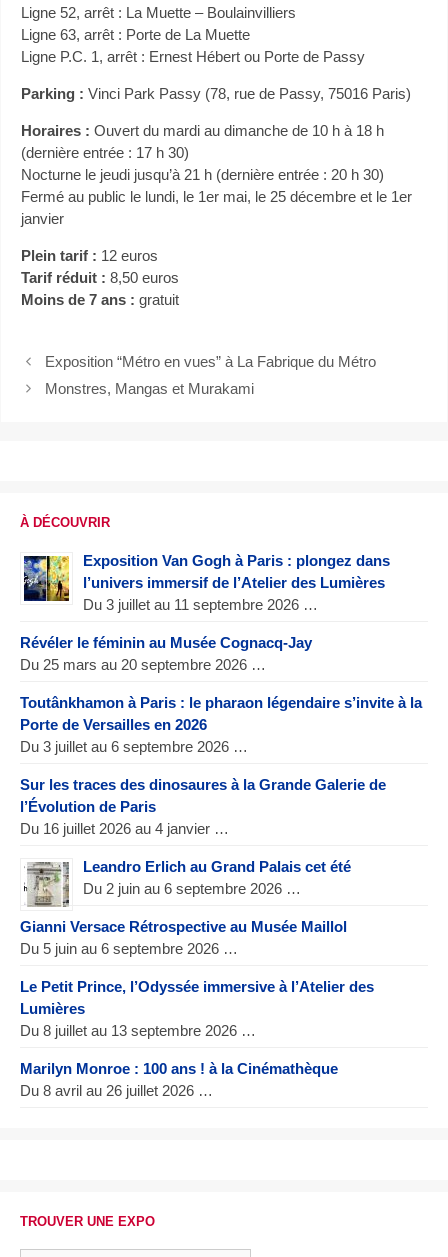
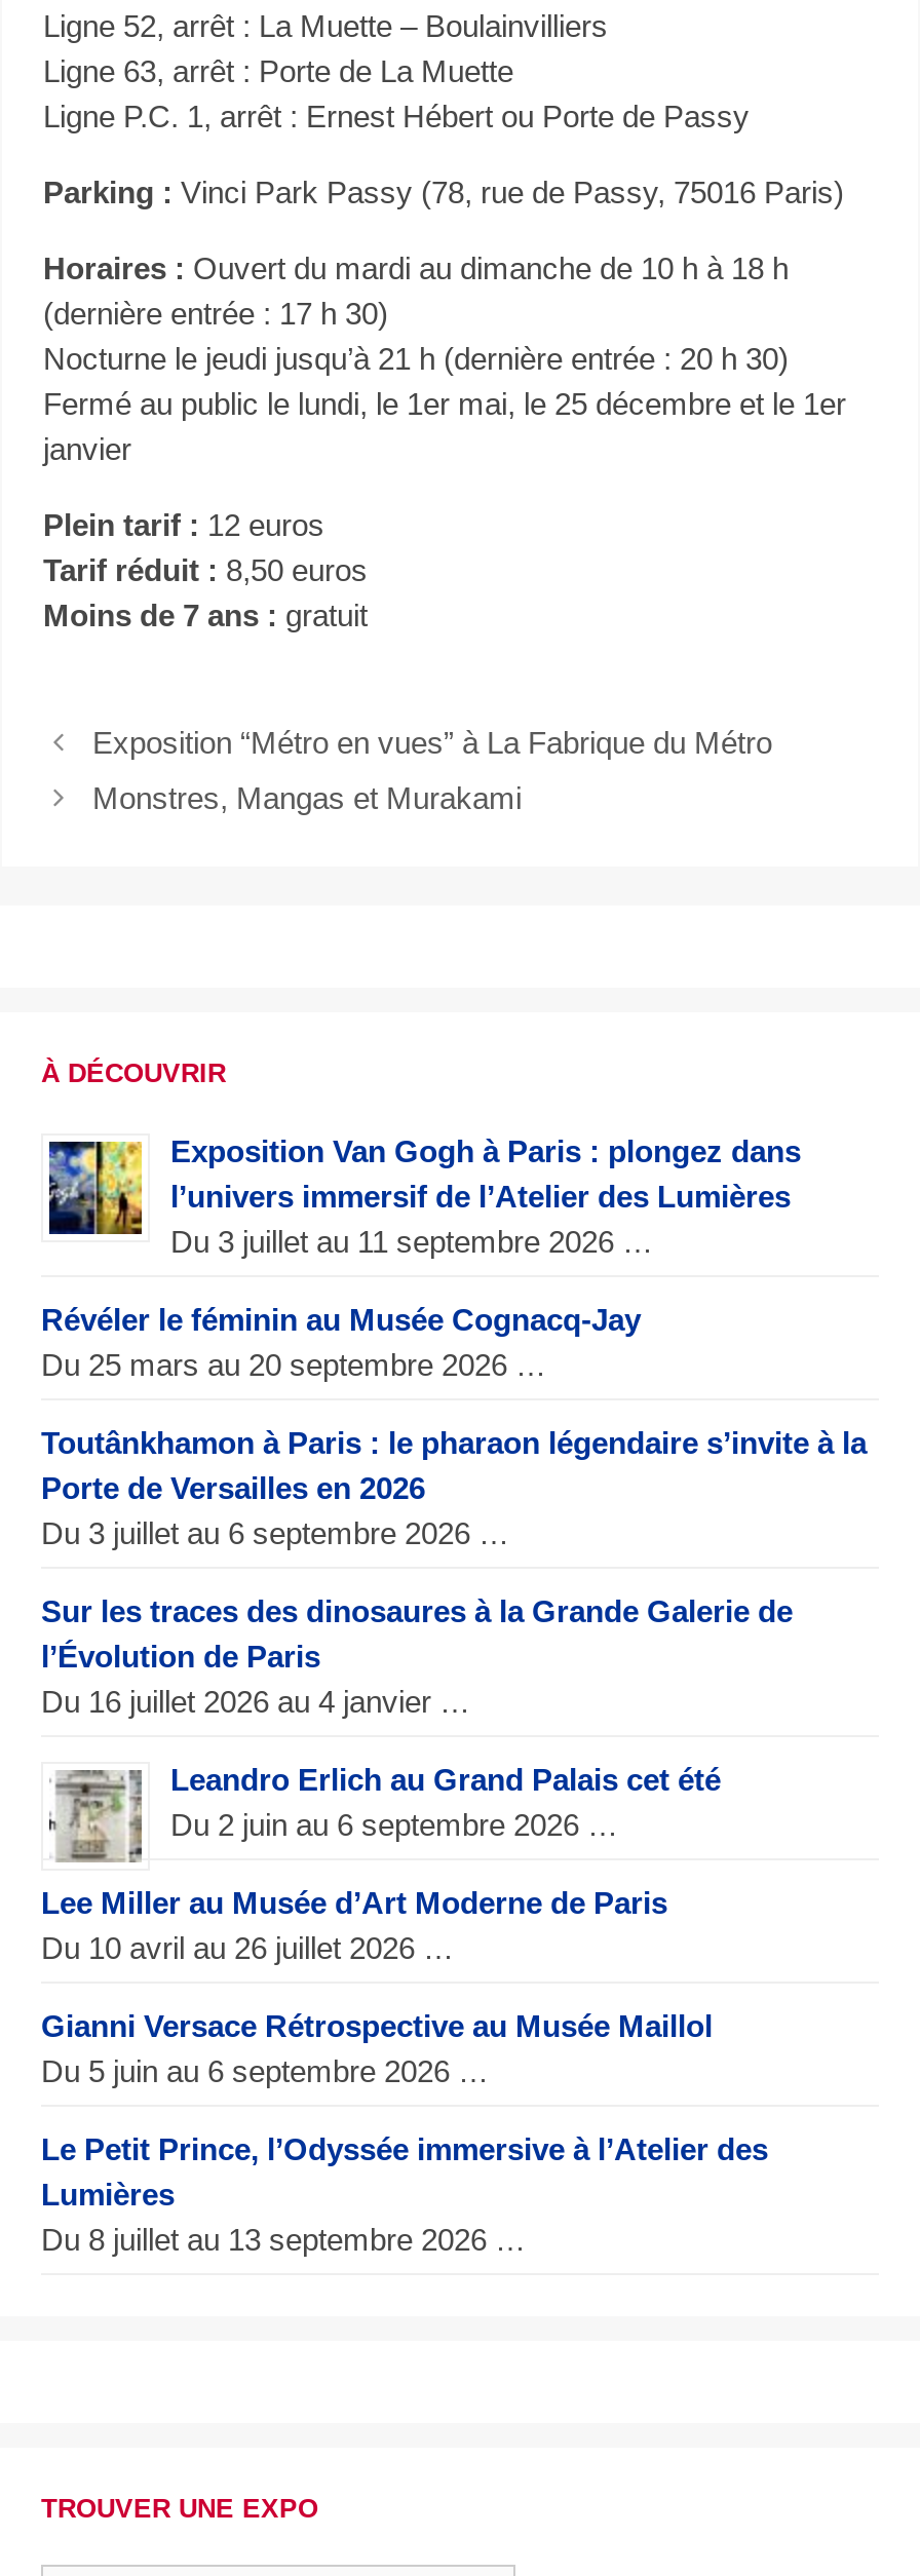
none -> [41,1884,667,1964] Lee Miller au Musée d’Art Moderne de Paris | Du 10 avril au 26 juillet 2026 …
moved [20,918,374,1039] -> [41,2008,768,2256]: Gianni Versace Rétrospective au Musée Maillol | Du 5 juin au 6 septembre 2026 … | Le Petit Prince, l’Odyssée immersive à l’Atelier des | Lumières | Du 8 juillet au 13 septembre 2026 …
[20,1060,338,1099] Marilyn Monroe : 100 ans ! à la Cinémathèque | Du 8 avril au 26 juillet 2026 … -> none

